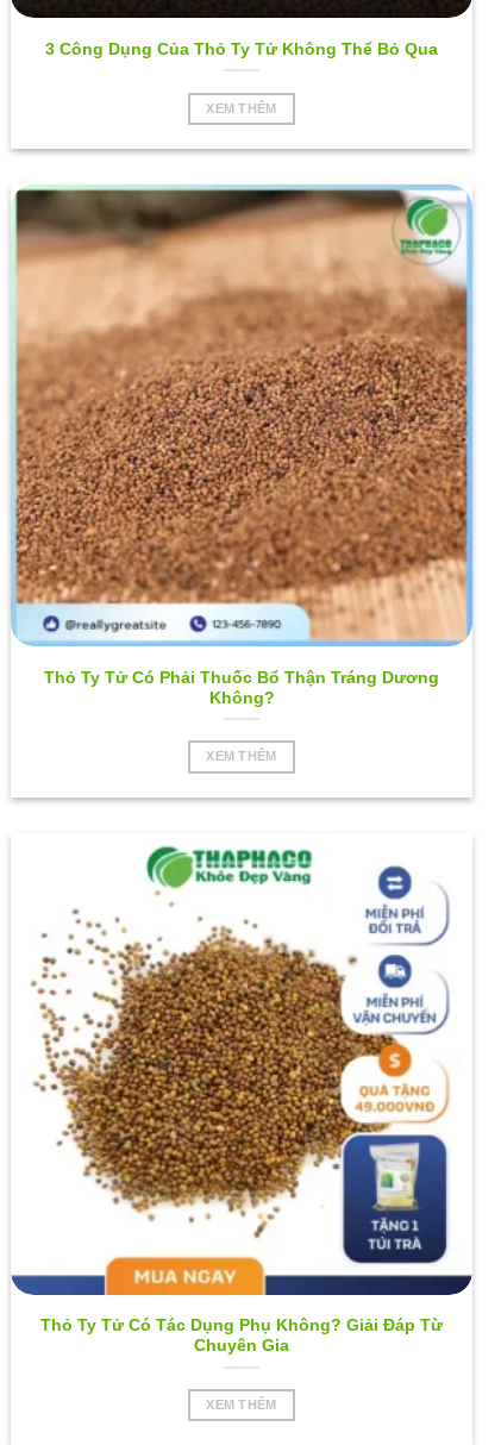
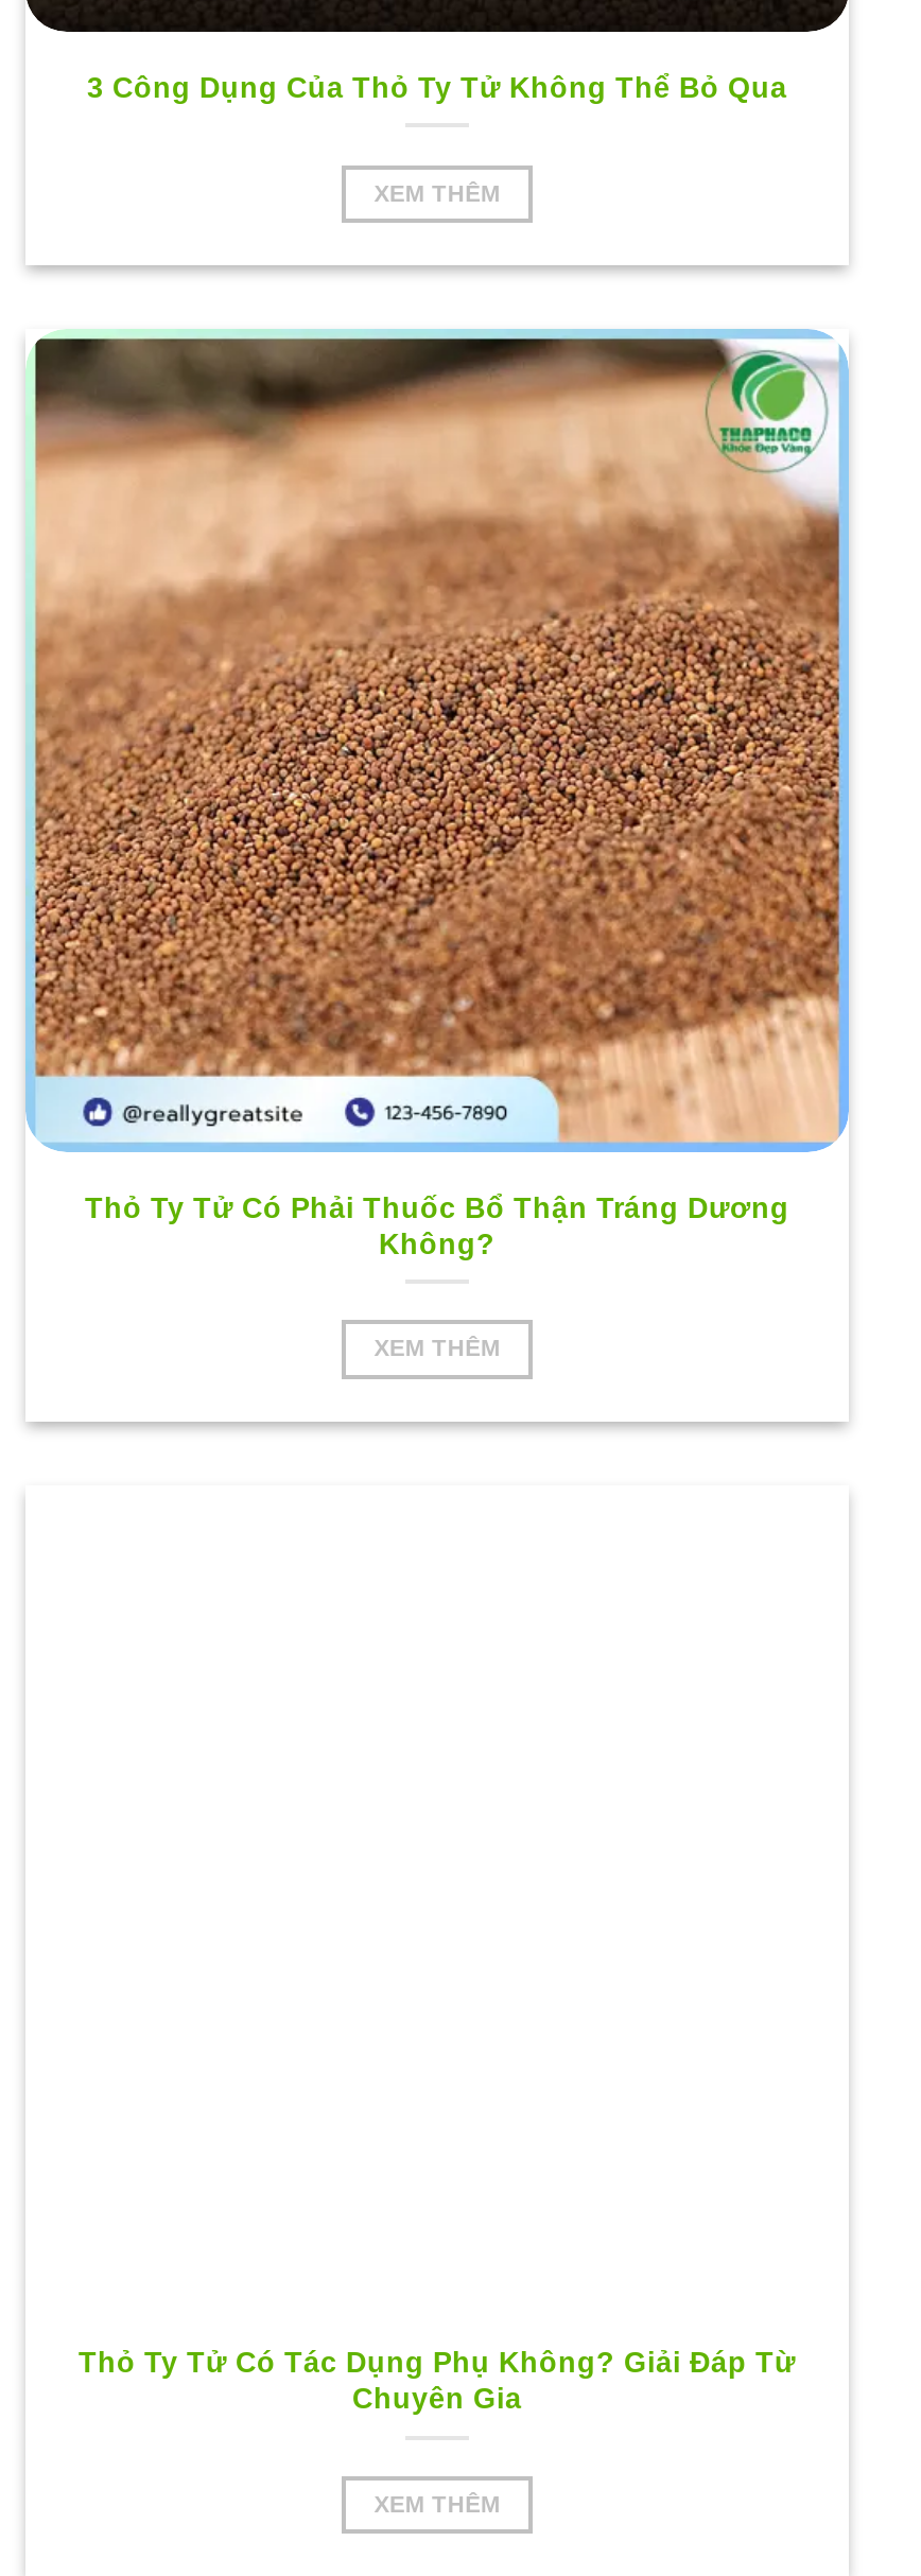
[11,845,472,1296] [image] -> none

